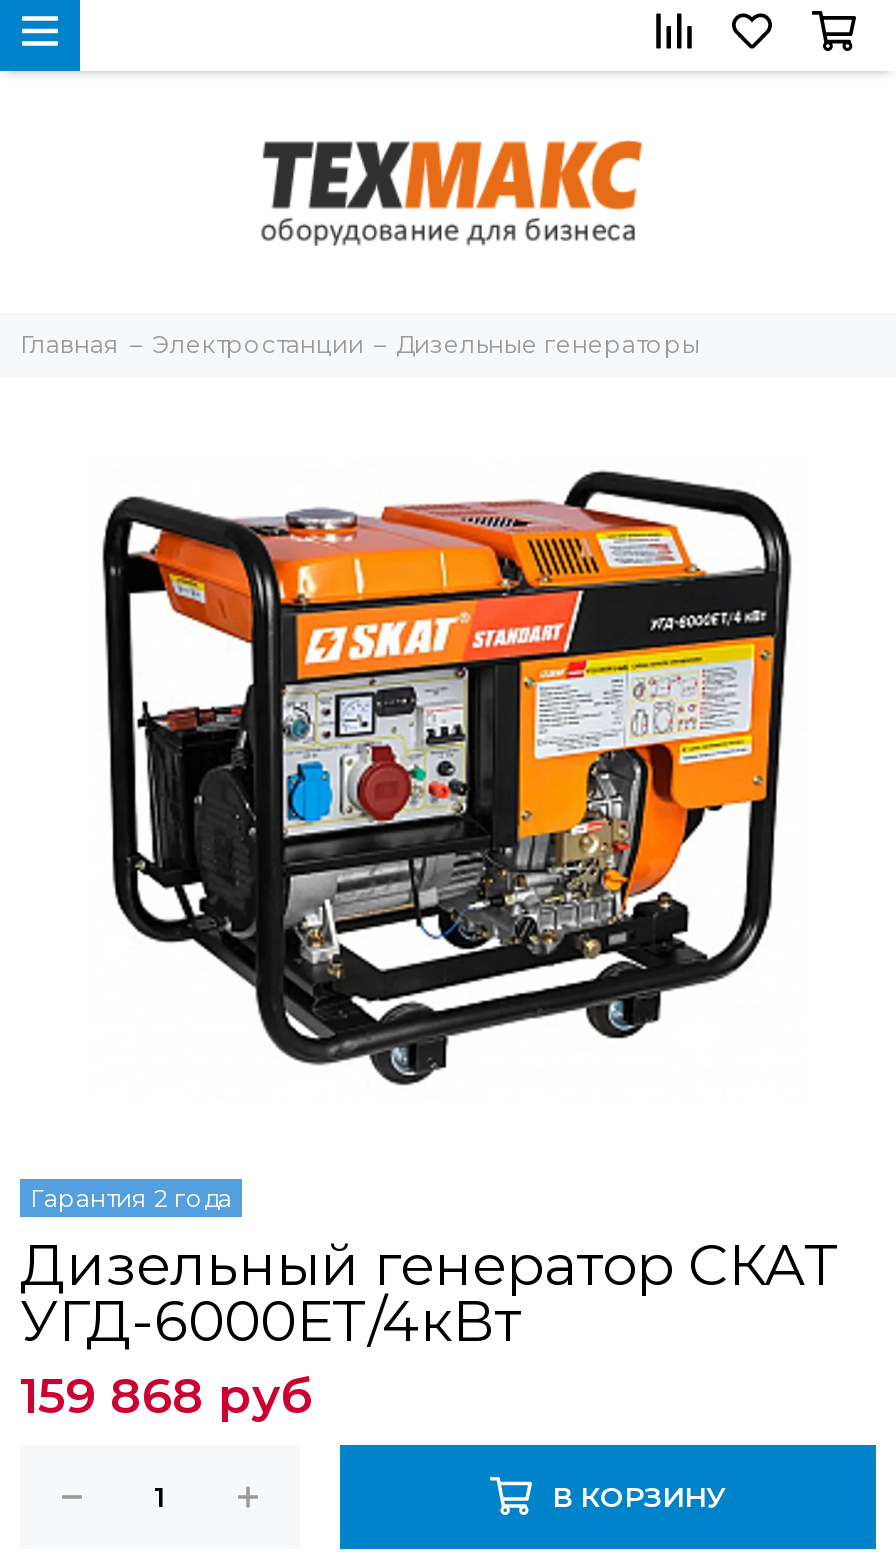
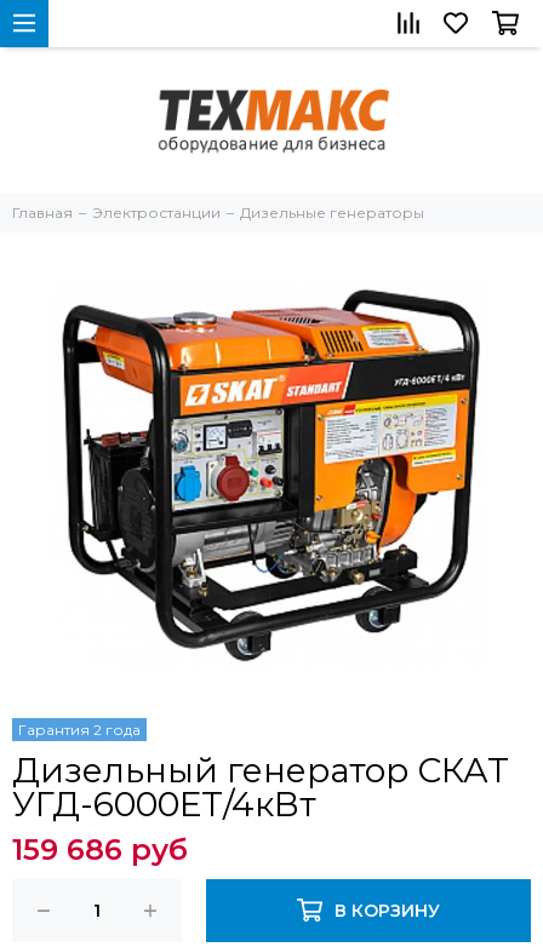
[20,1367,312,1425] 159 868 руб -> [12,832,188,867] 159 686 руб

